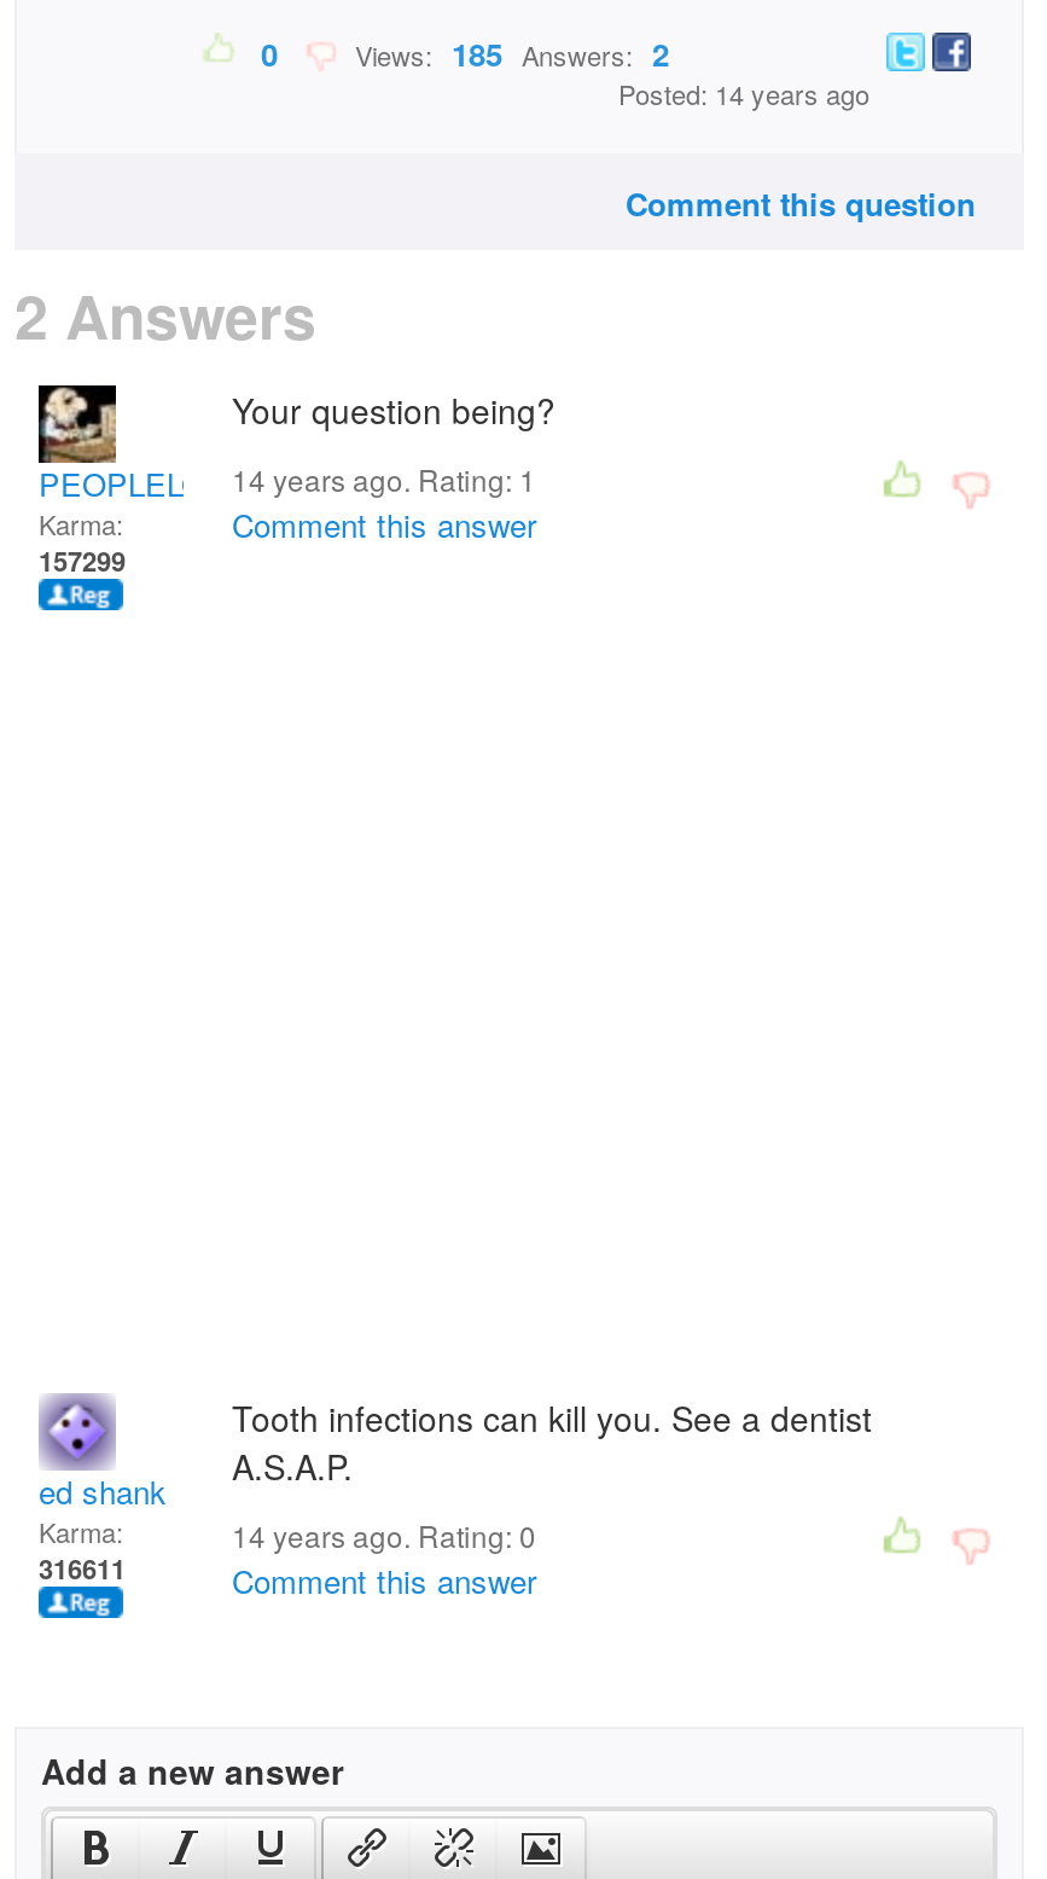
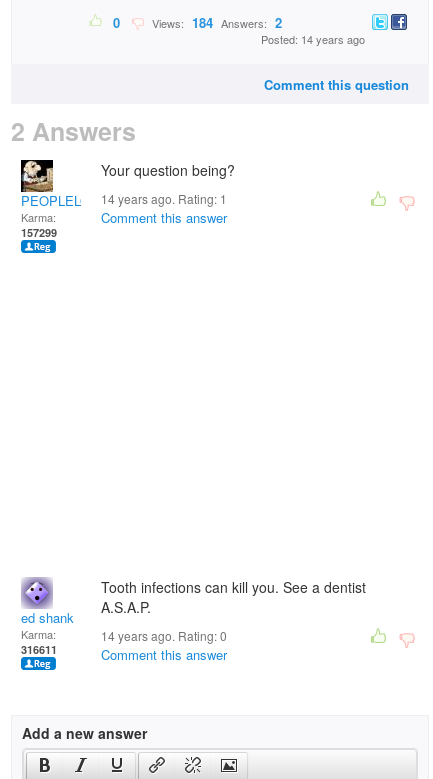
[341,30,669,76] Views: 185 Answers: 2 -> [146,13,282,32] Views: 184 Answers: 2

